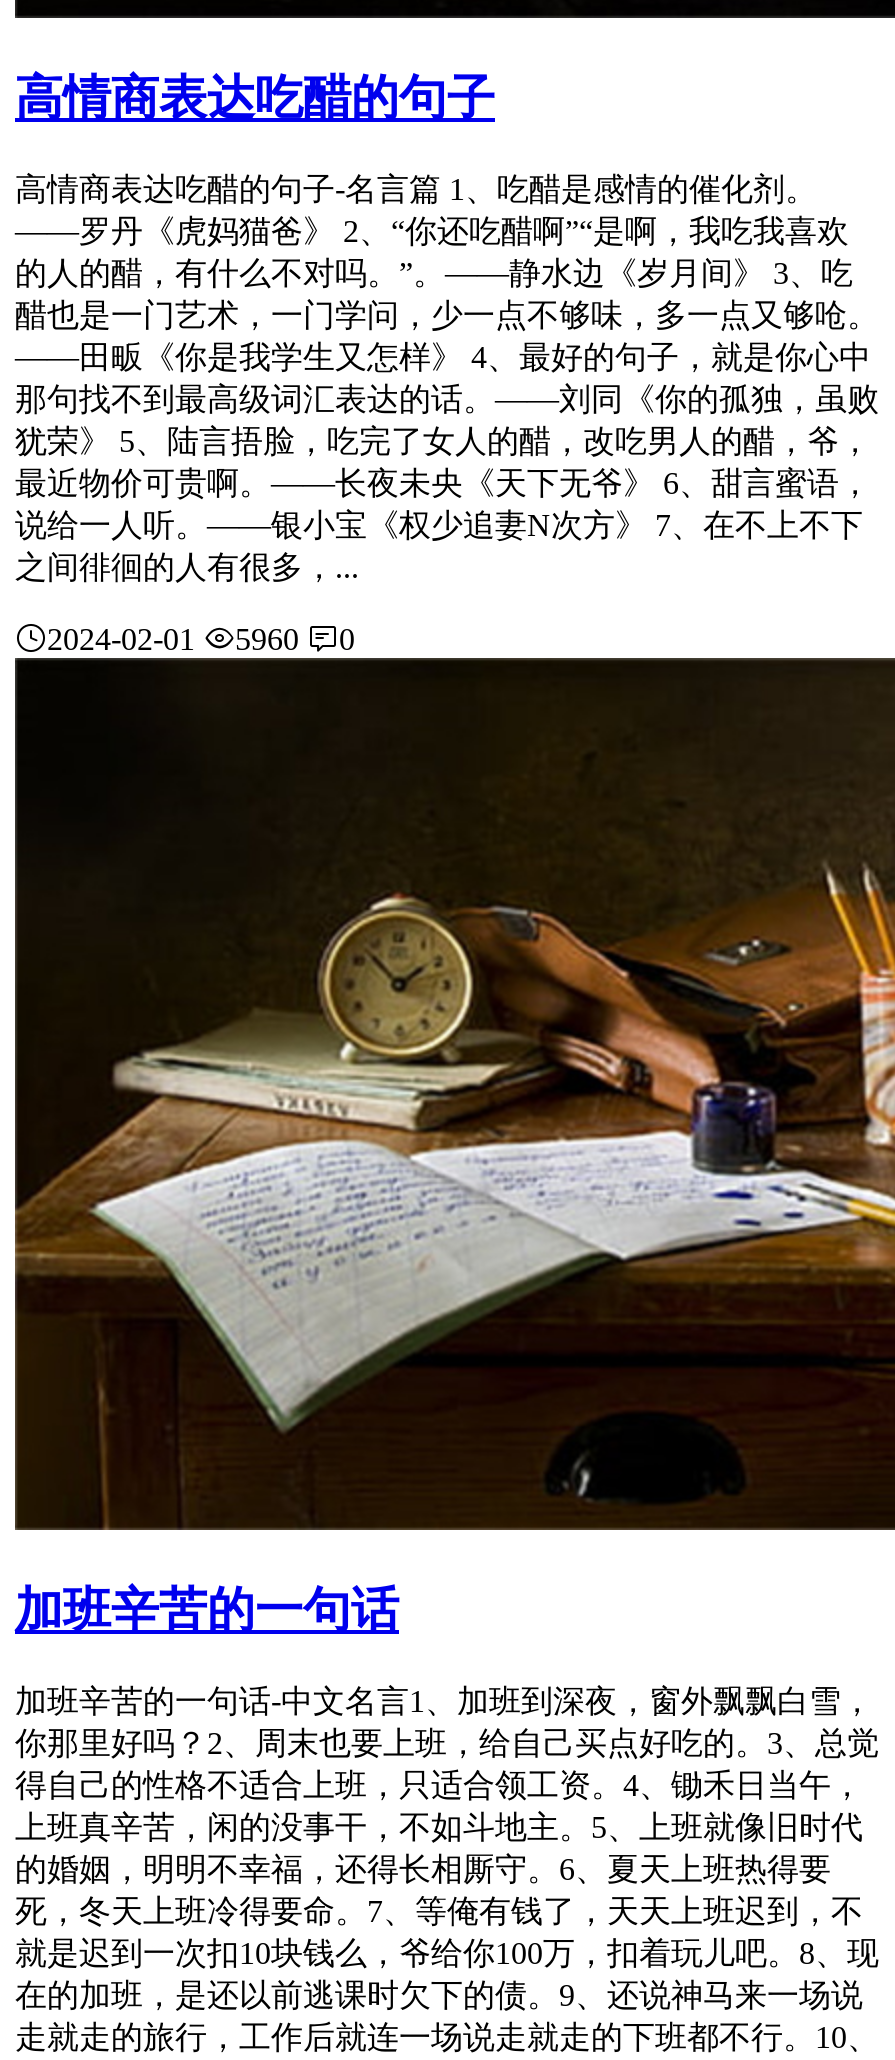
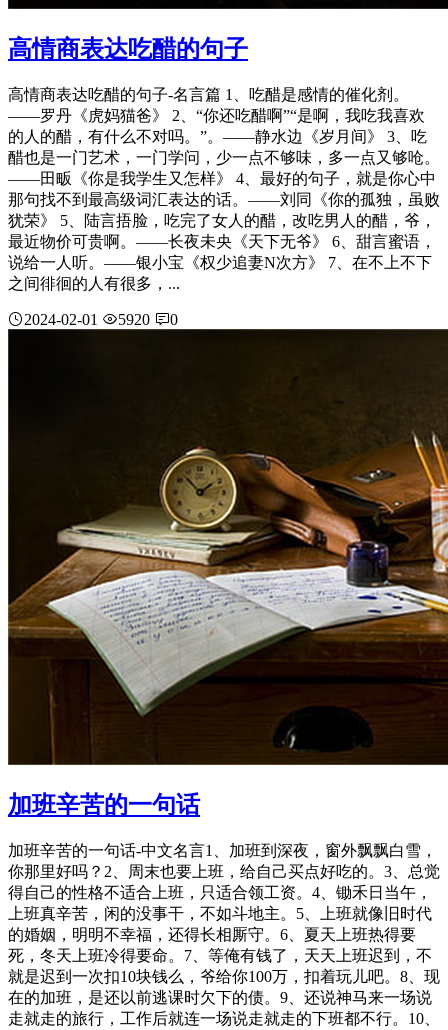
[47,622,355,656] 2024-02-01 5960 0 -> [24,311,178,328] 2024-02-01 5920 0

